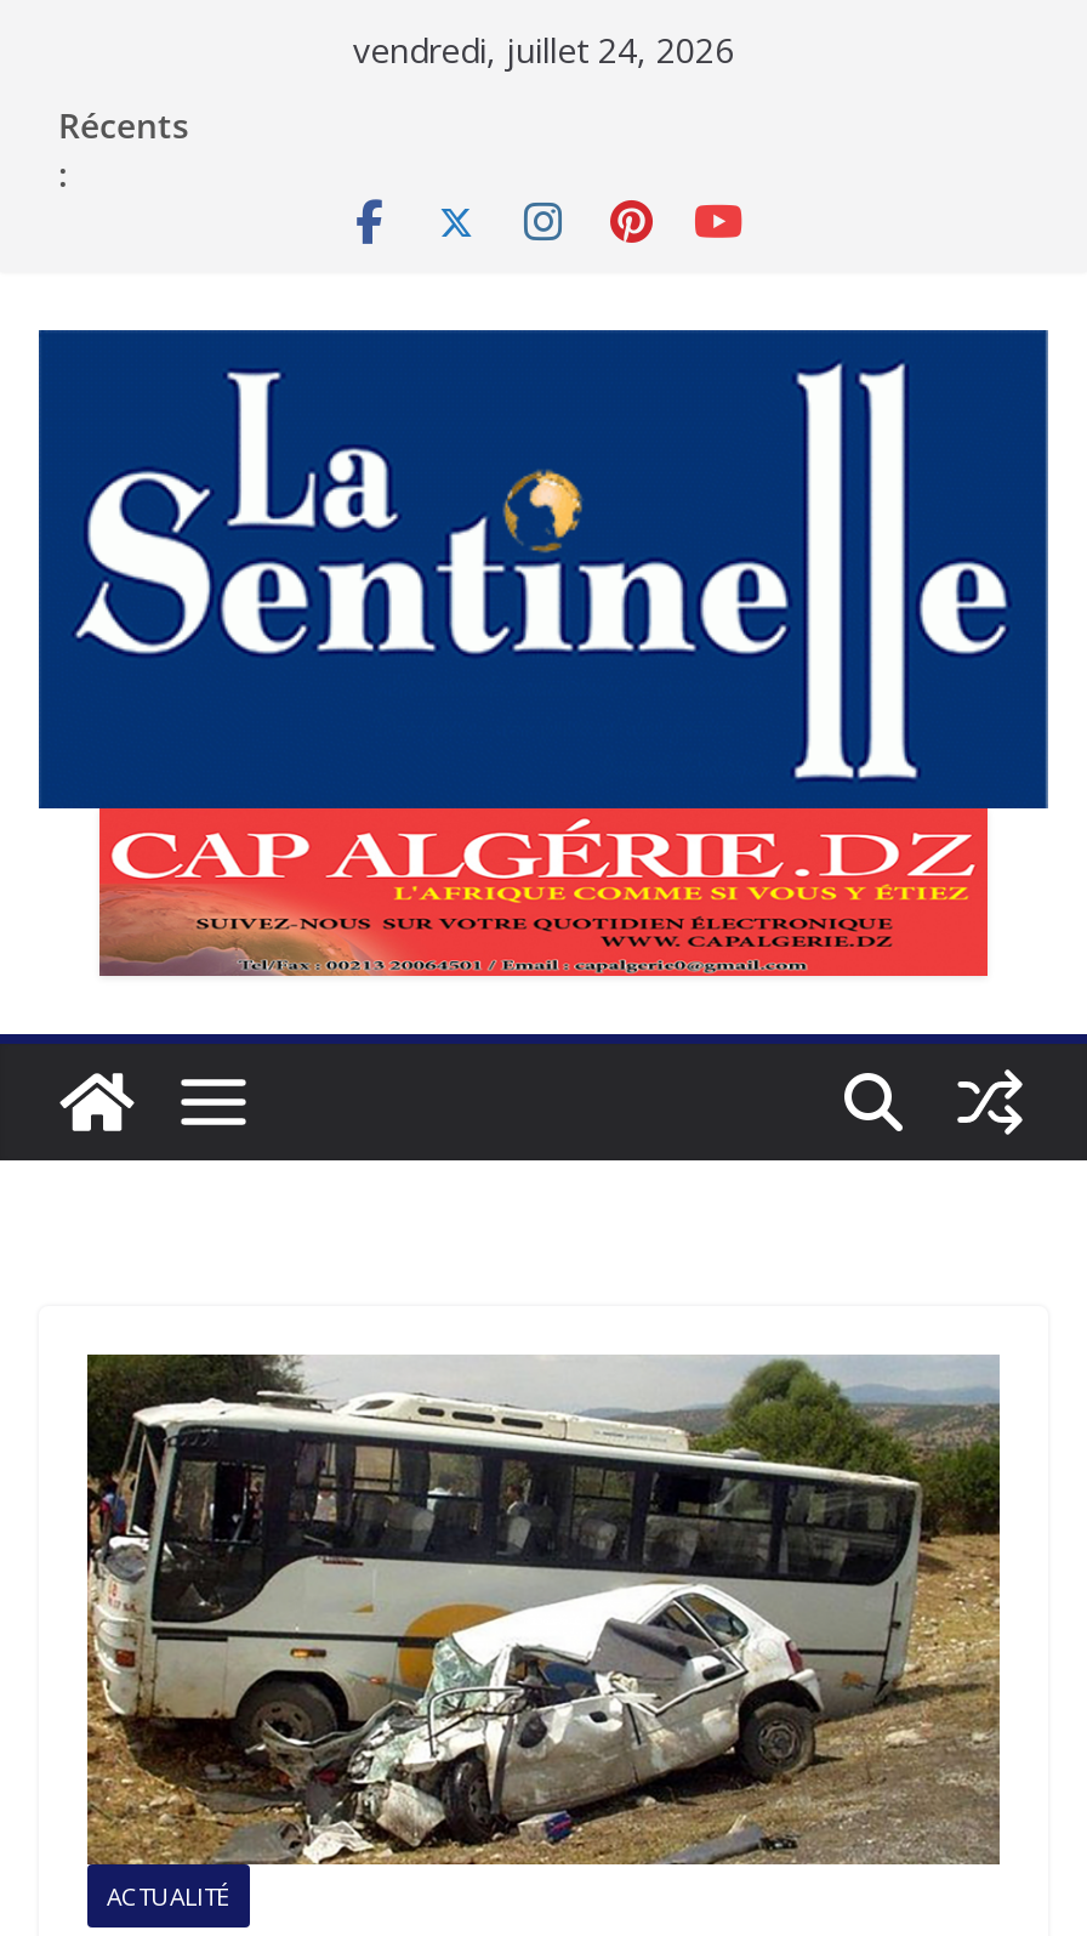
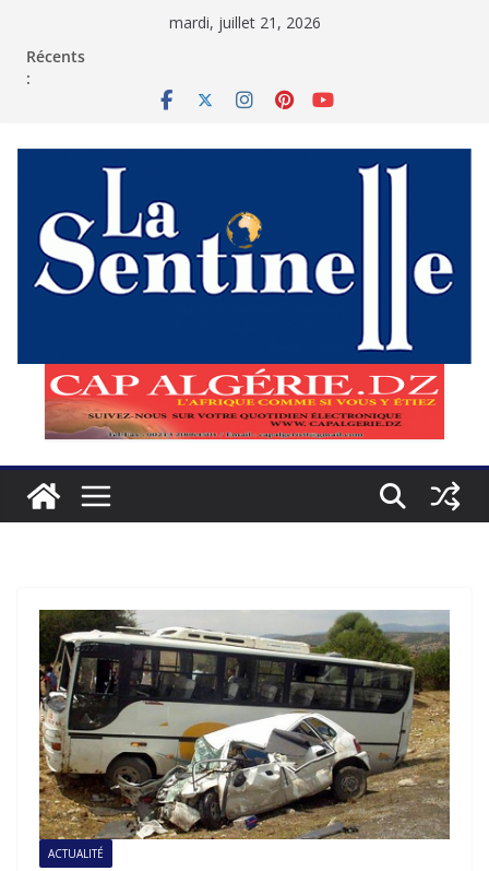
[353,27,734,73] vendredi, juillet 24, 2026 -> [169,12,320,33] mardi, juillet 21, 2026

